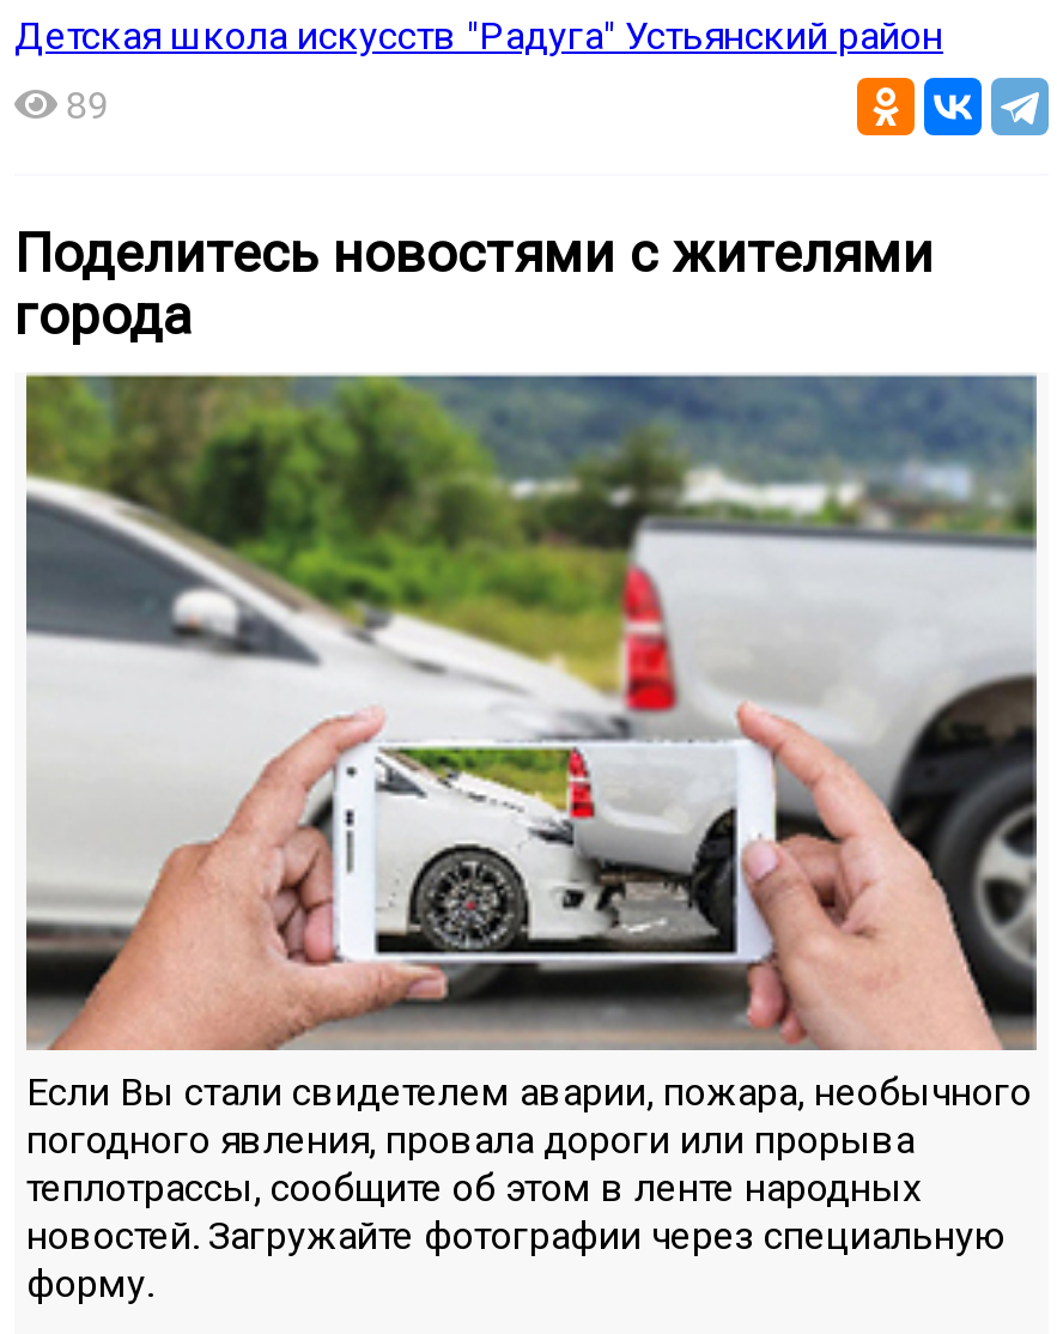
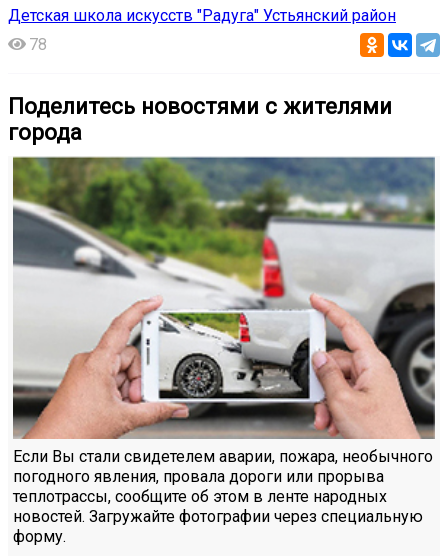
[65,84,108,129] 89 -> [29,35,47,54] 78

